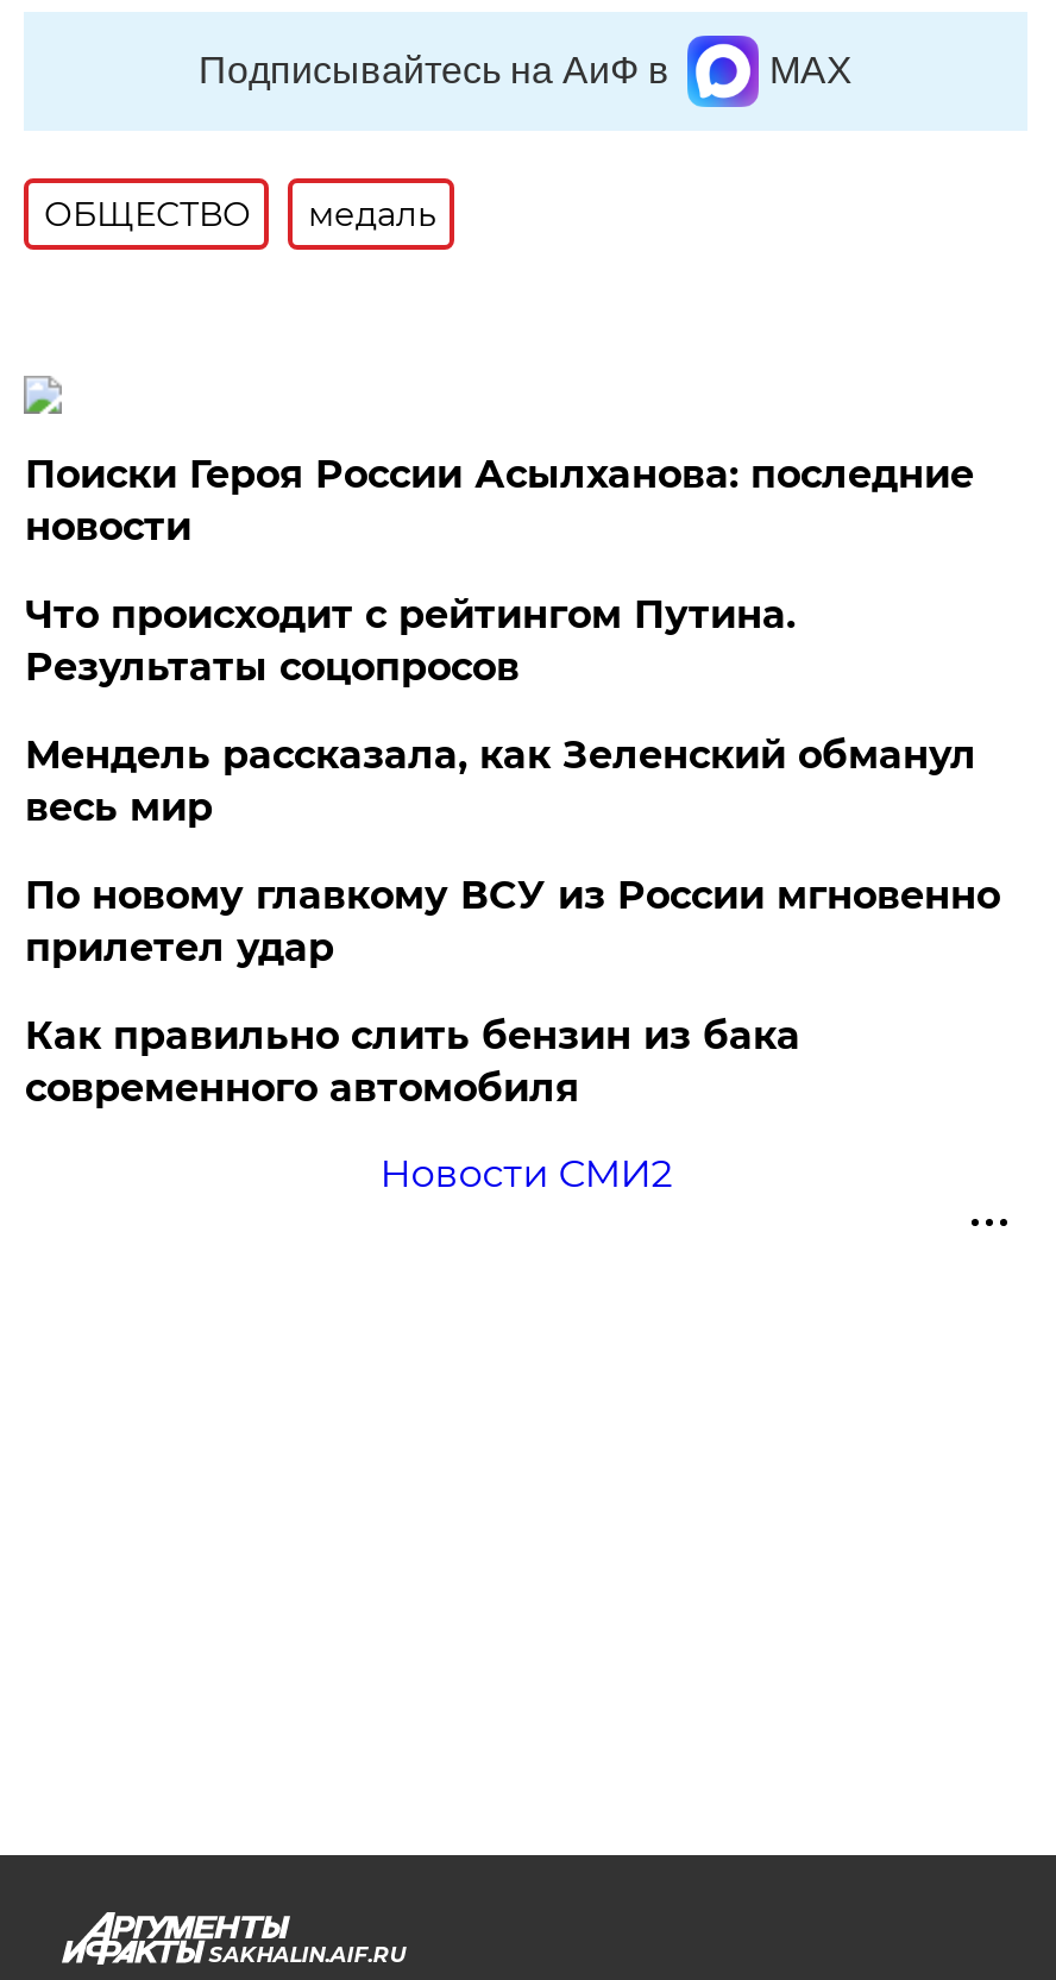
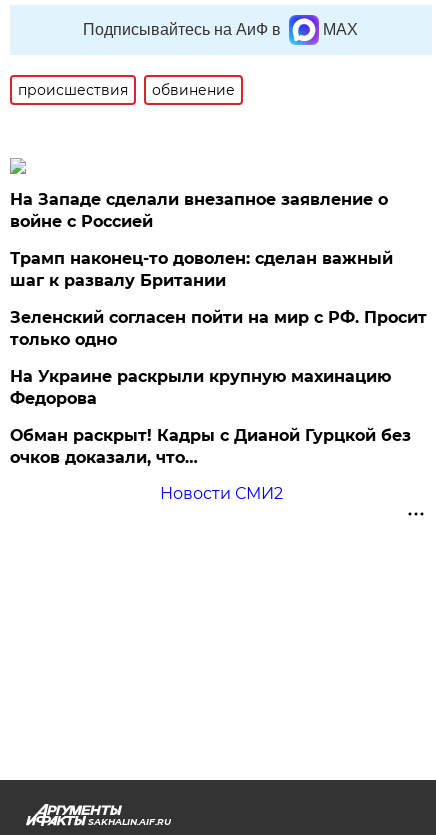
[44,193,436,235] ОБЩЕСТВО | медаль -> [18,81,235,99] происшествия | обвинение
[25,452,974,549] Поиски Героя России Асылханова: последние | новости -> [10,190,388,231] На Западе сделали внезапное заявление о | войне с Россией
[25,592,795,690] Что происходит с рейтингом Путина. | Результаты соцопросов -> [10,249,393,290] Трамп наконец-то доволен: сделан важный | шаг к развалу Британии
[25,733,976,830] Мендель рассказала, как Зеленский обманул | весь мир -> [10,308,427,349] Зеленский согласен пойти на мир с РФ. Просит | только одно
[25,873,1000,970] По новому главкому ВСУ из России мгновенно | прилетел удар -> [10,367,391,408] На Украине раскрыли крупную махинацию | Федорова
[25,1013,800,1111] Как правильно слить бензин из бака | современного автомобиля -> [10,426,411,467] Обман раскрыт! Кадры с Дианой Гурцкой без | очков доказали, что…

